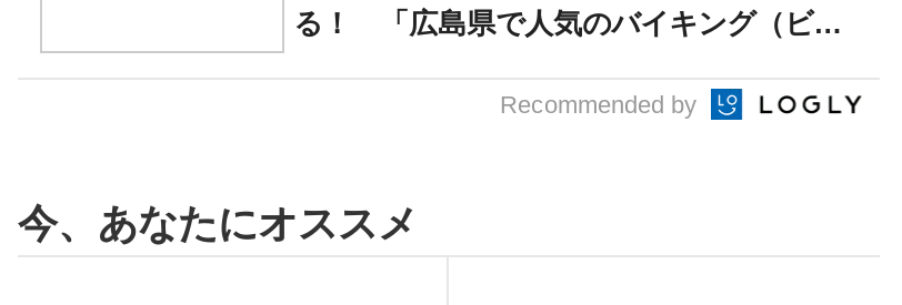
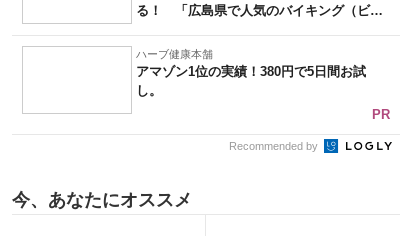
none -> [136,48,390,122] ハーブ健康本舗 | アマゾン1位の実績！380円で5日間お試 | し。 | PR

